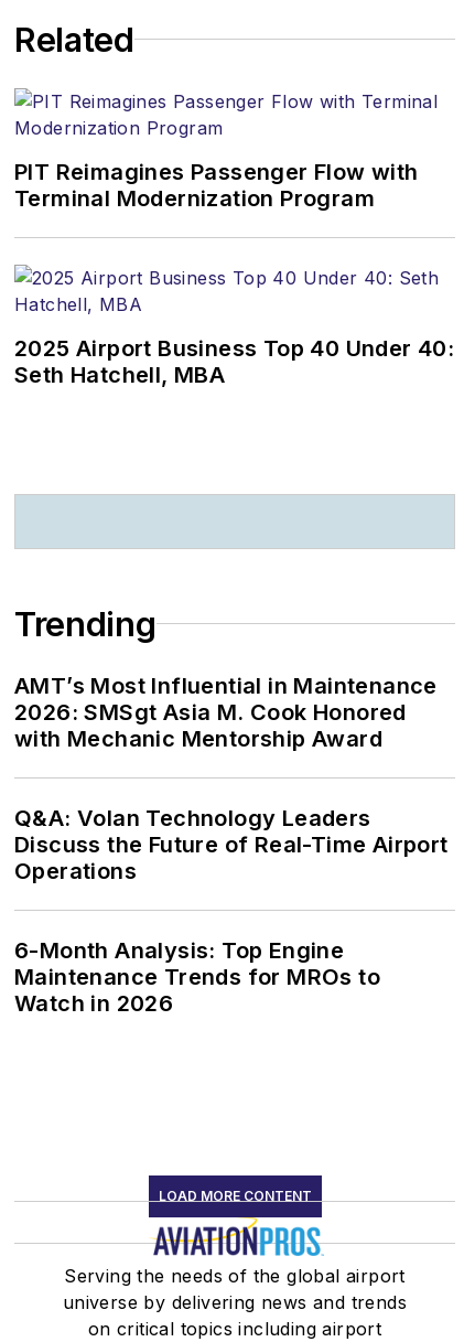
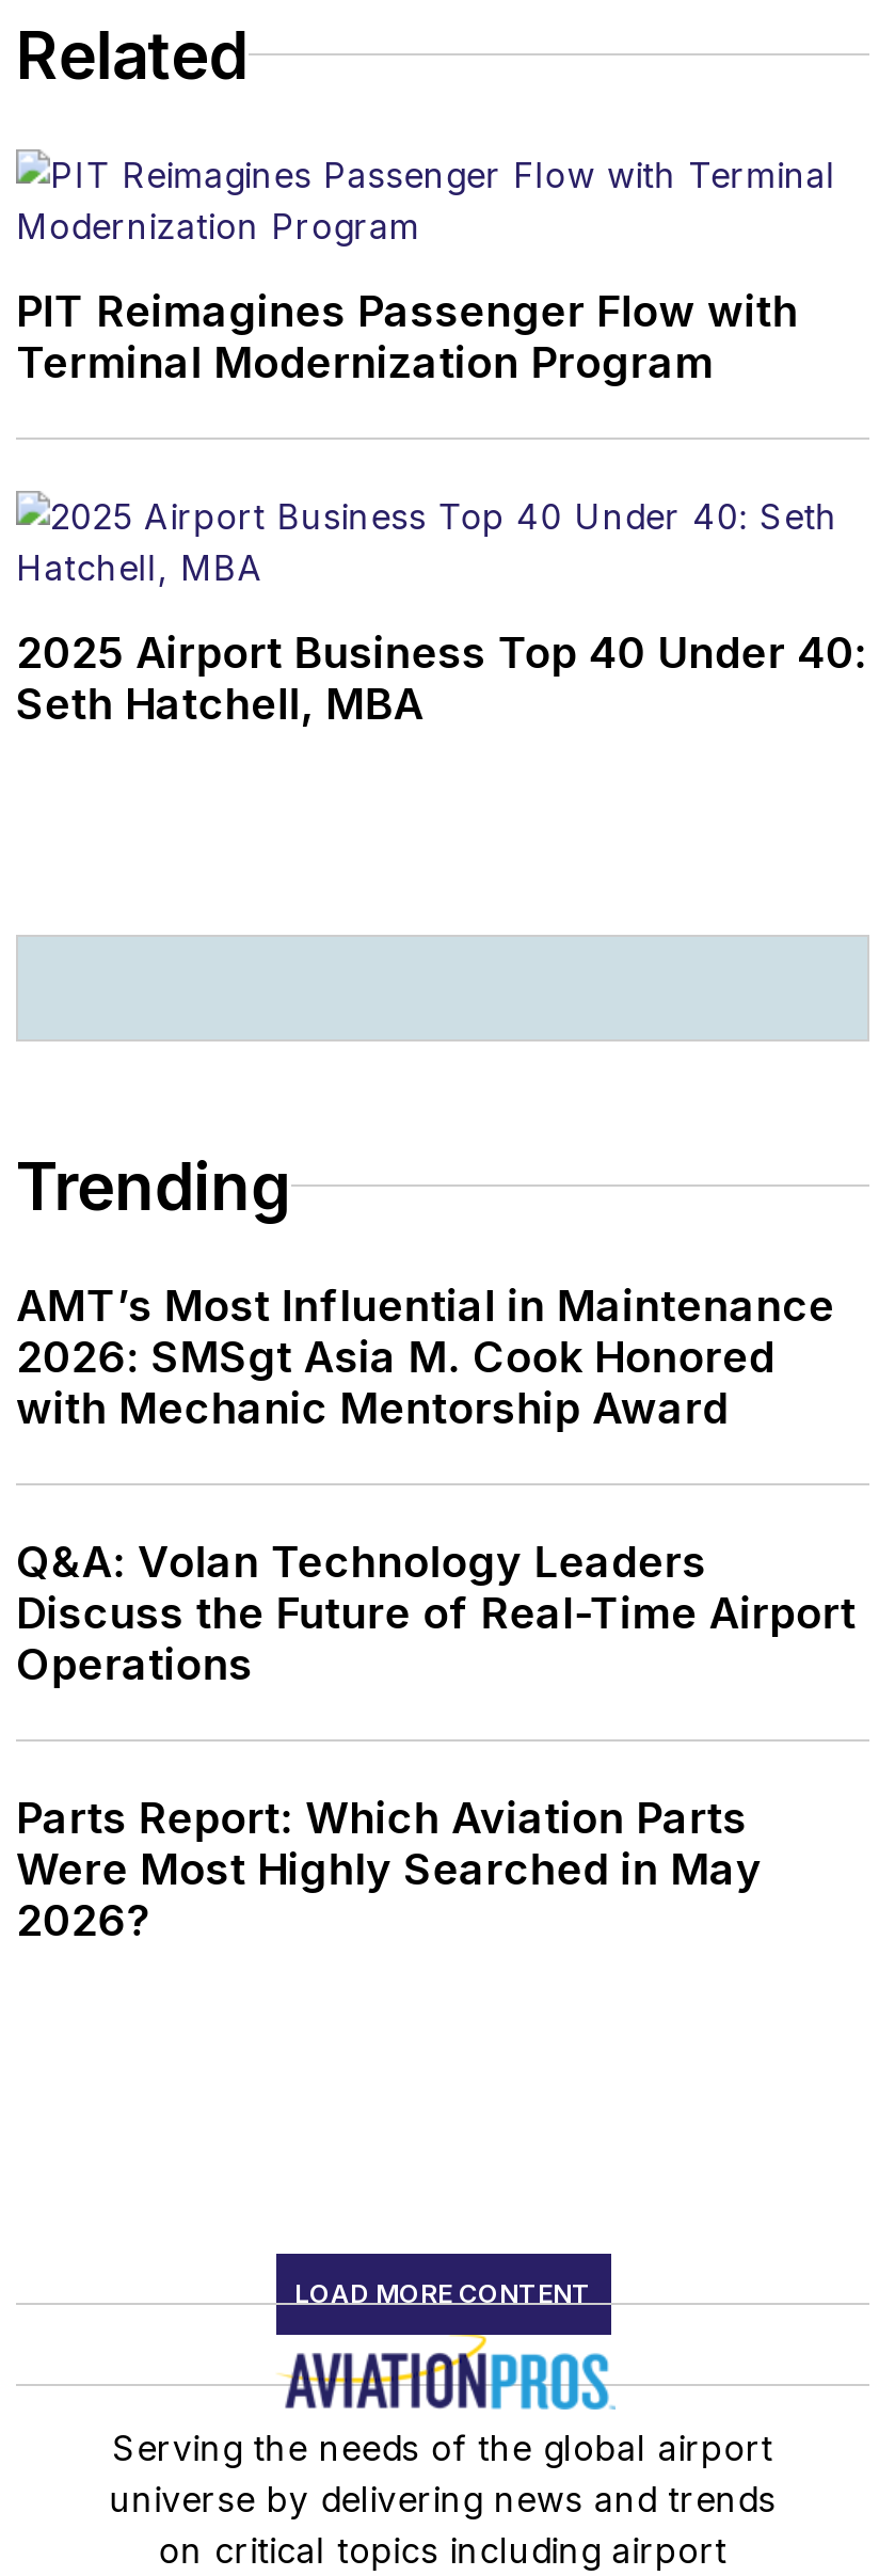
[14,937,380,1016] 6-Month Analysis: Top Engine | Maintenance Trends for MROs to | Watch in 2026 -> [16,1792,762,1946] Parts Report: Which Aviation Parts | Were Most Highly Searched in May | 2026?

